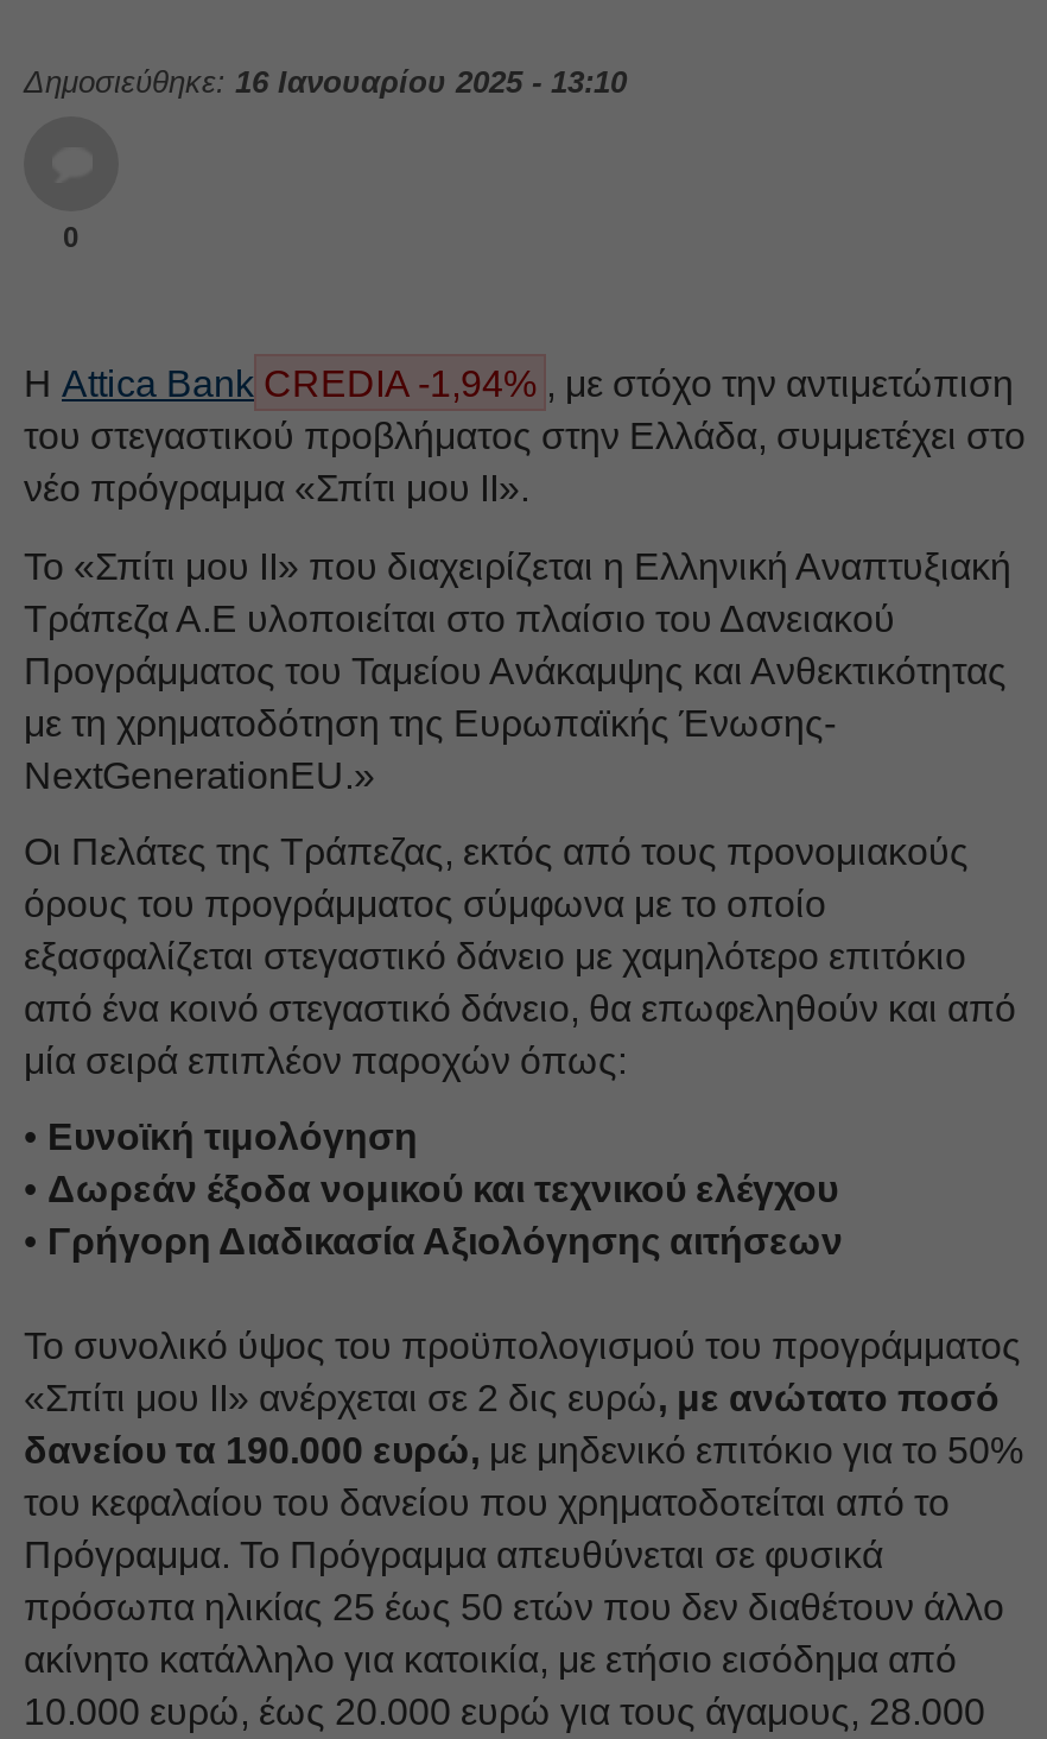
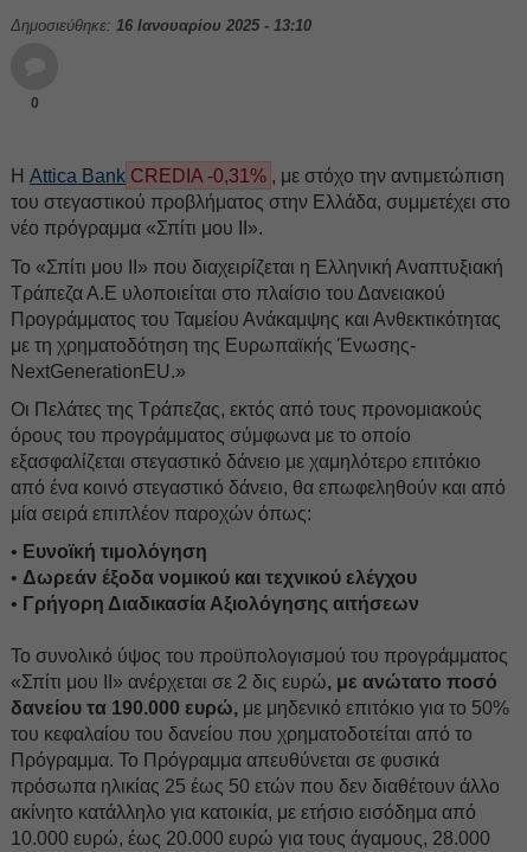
[24,363,1014,404] Η Attica Bank CREDIA -1,94% , με στόχο την αντιμετώπιση -> [11,166,504,186] Η Attica Bank CREDIA -0,31% , με στόχο την αντιμετώπιση

